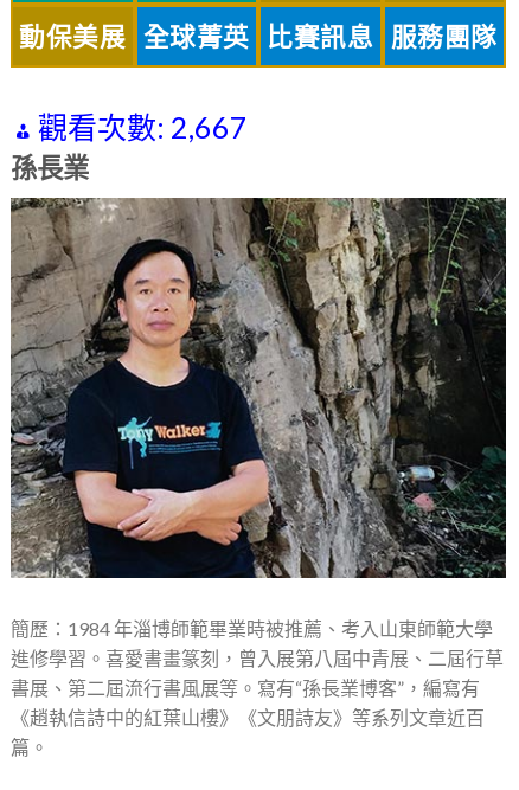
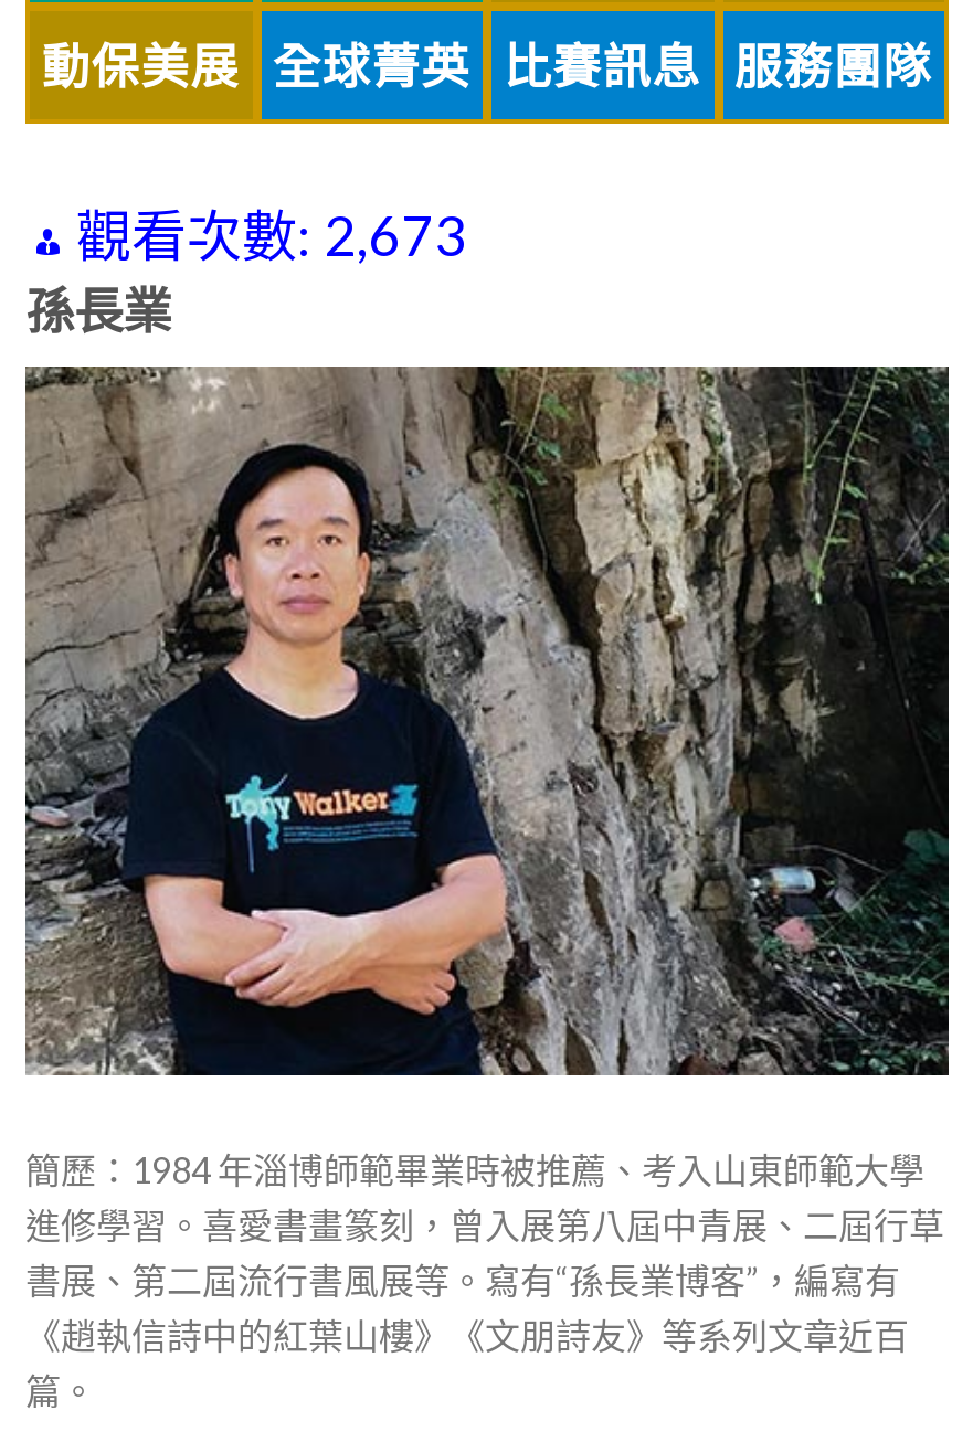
[38,109,248,144] 觀看次數: 2,667 -> [76,201,467,267] 觀看次數: 2,673

